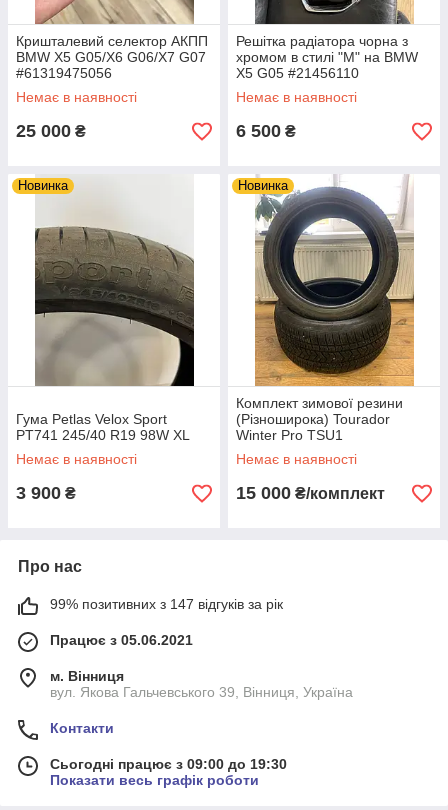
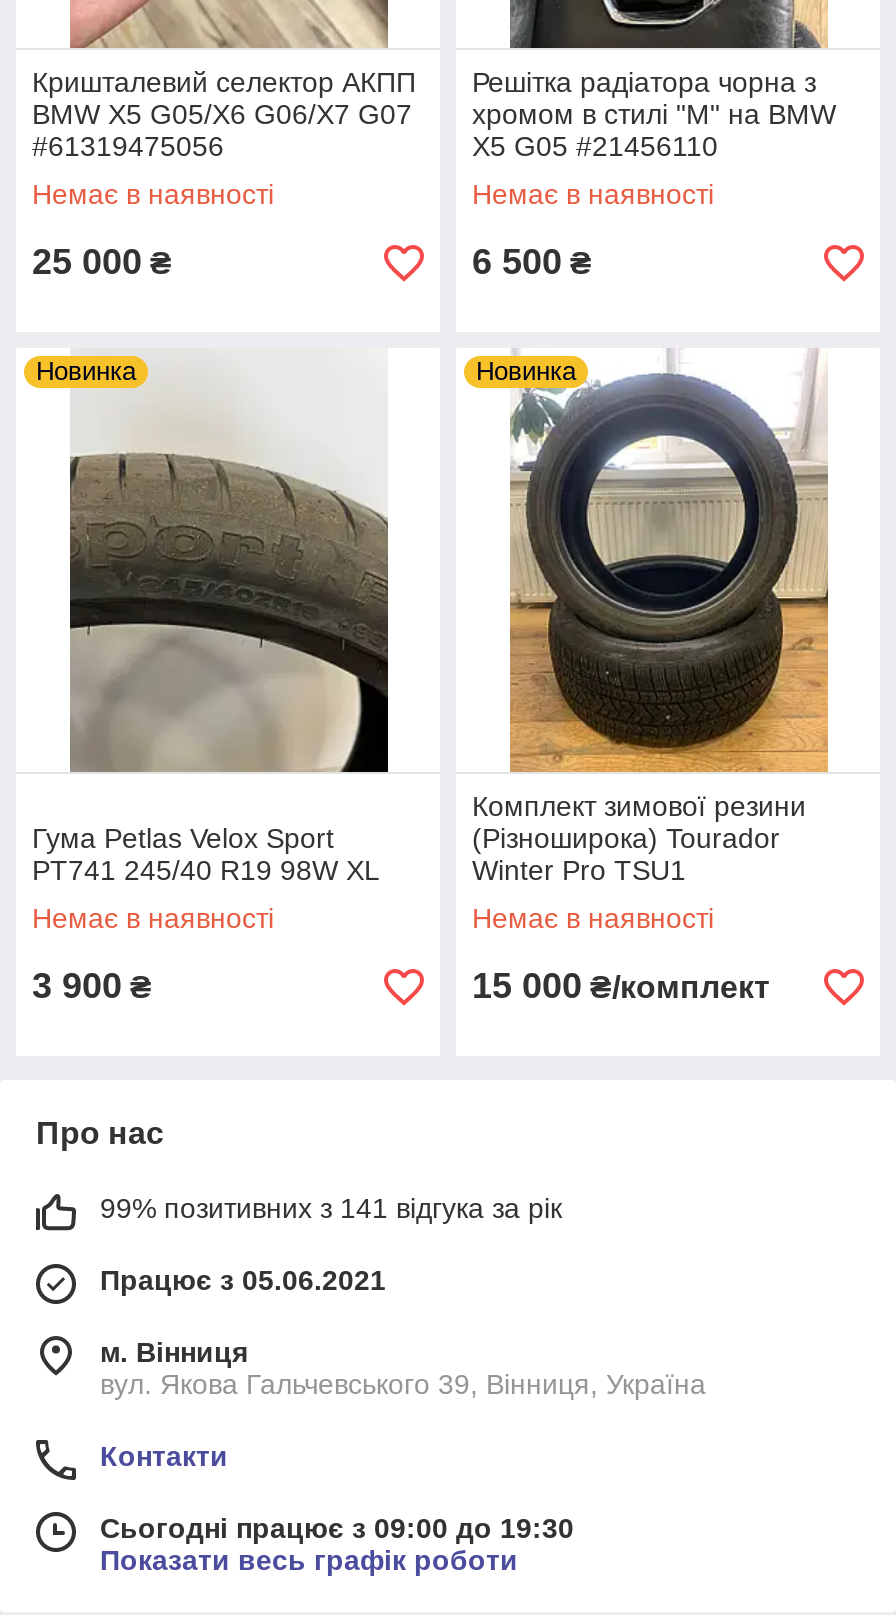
[50,596,283,612] 99% позитивних з 147 відгуків за рік -> [100,1192,562,1224] 99% позитивних з 141 відгука за рік

